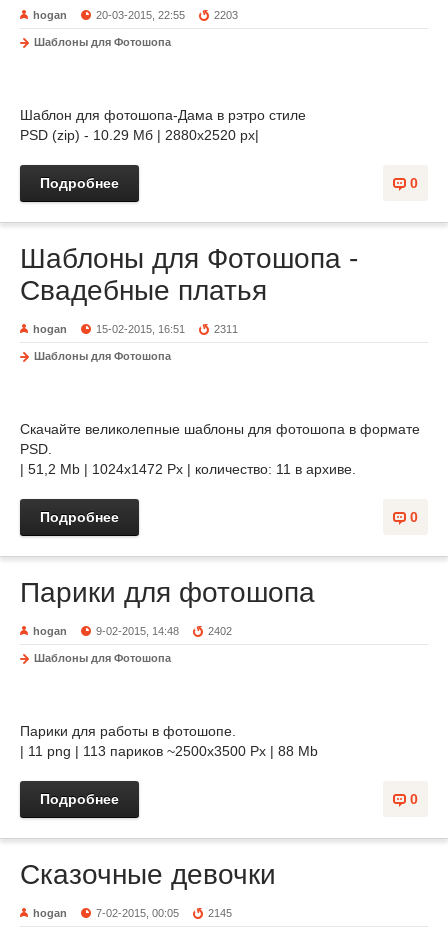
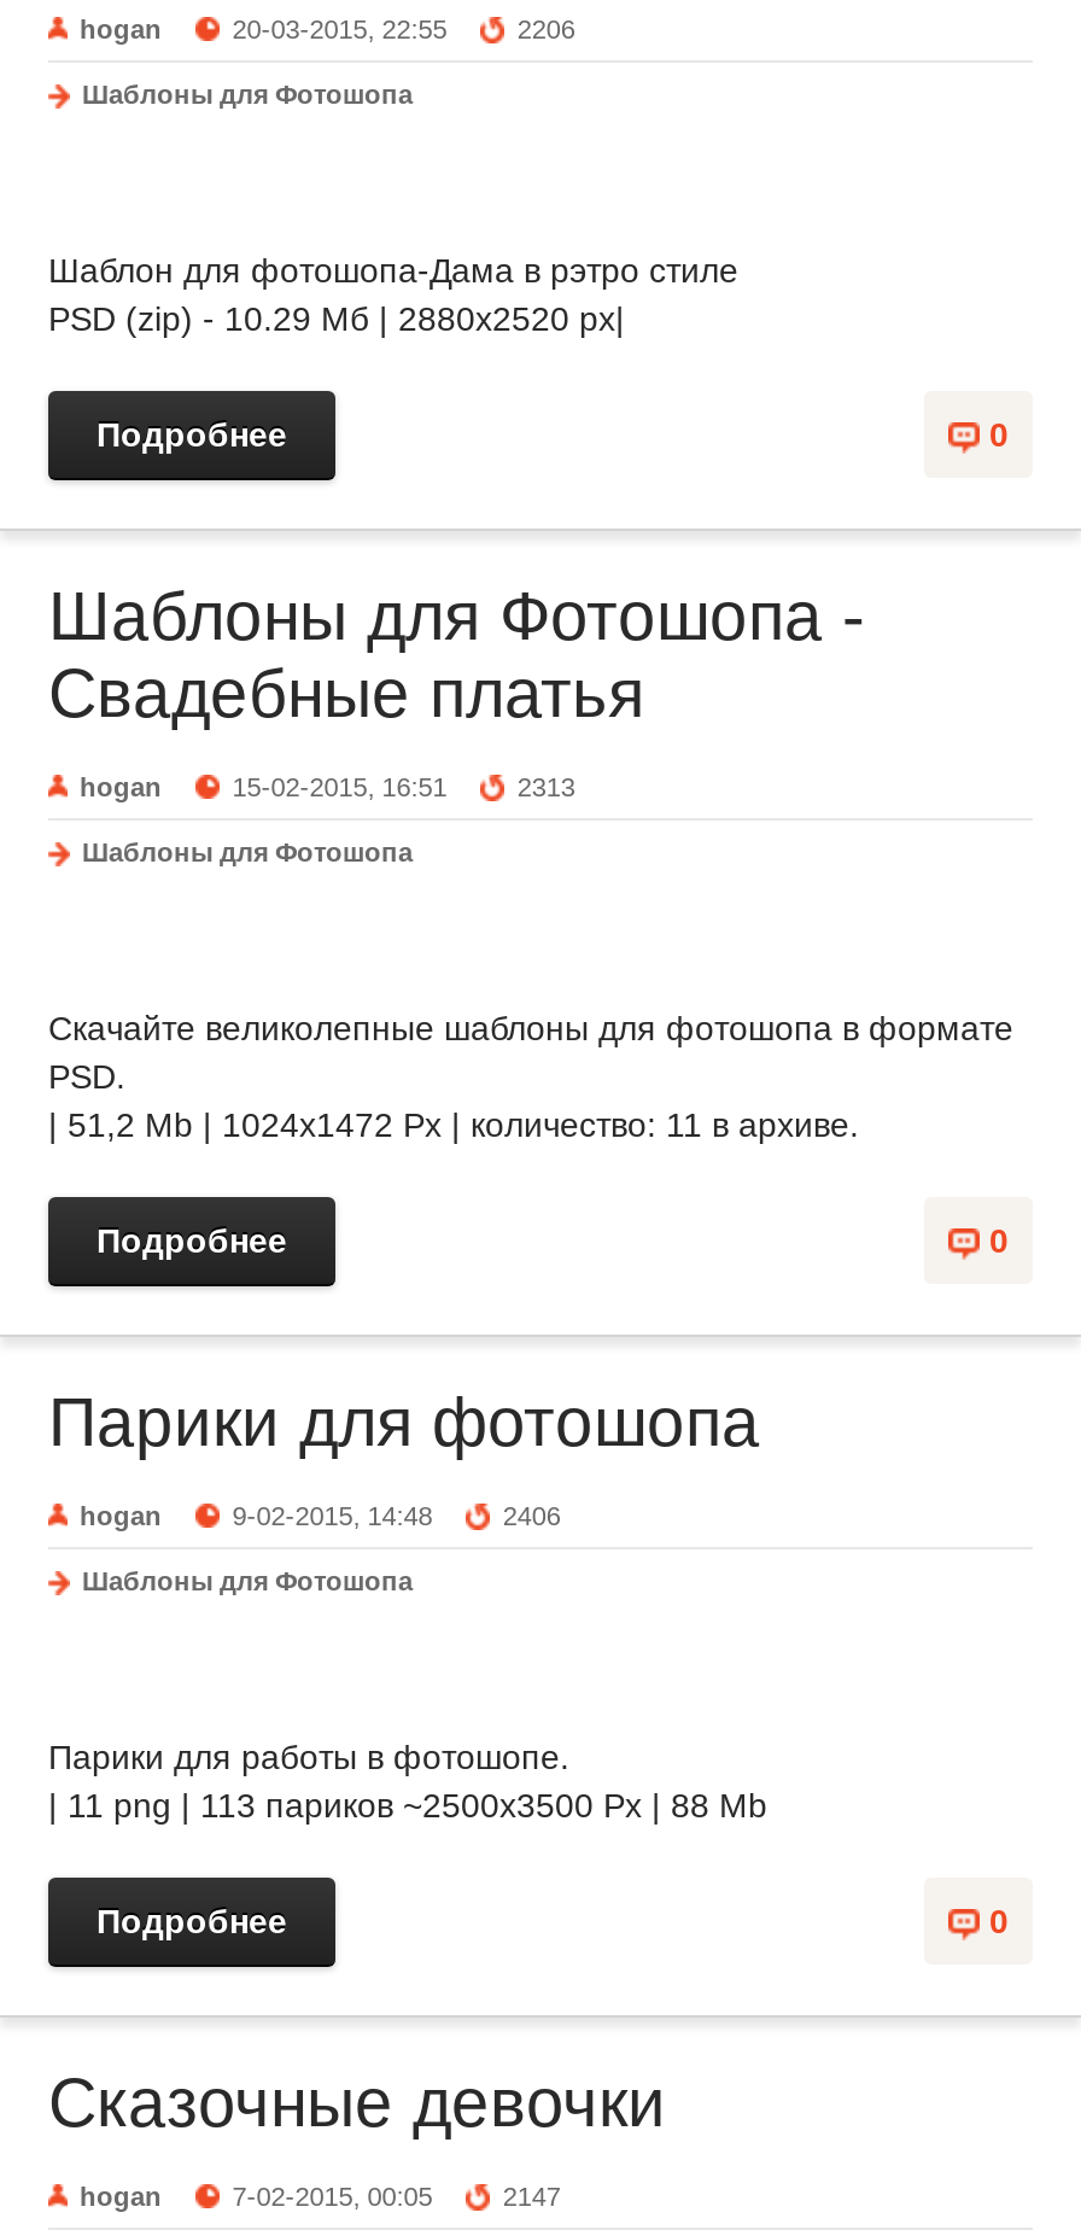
[214,9,238,21] 2203 -> [517,14,575,43] 2206
[214,323,238,335] 2311 -> [517,772,575,801] 2313
[208,625,232,637] 2402 -> [503,1501,561,1530] 2406
[208,907,232,919] 2145 -> [503,2182,561,2211] 2147

